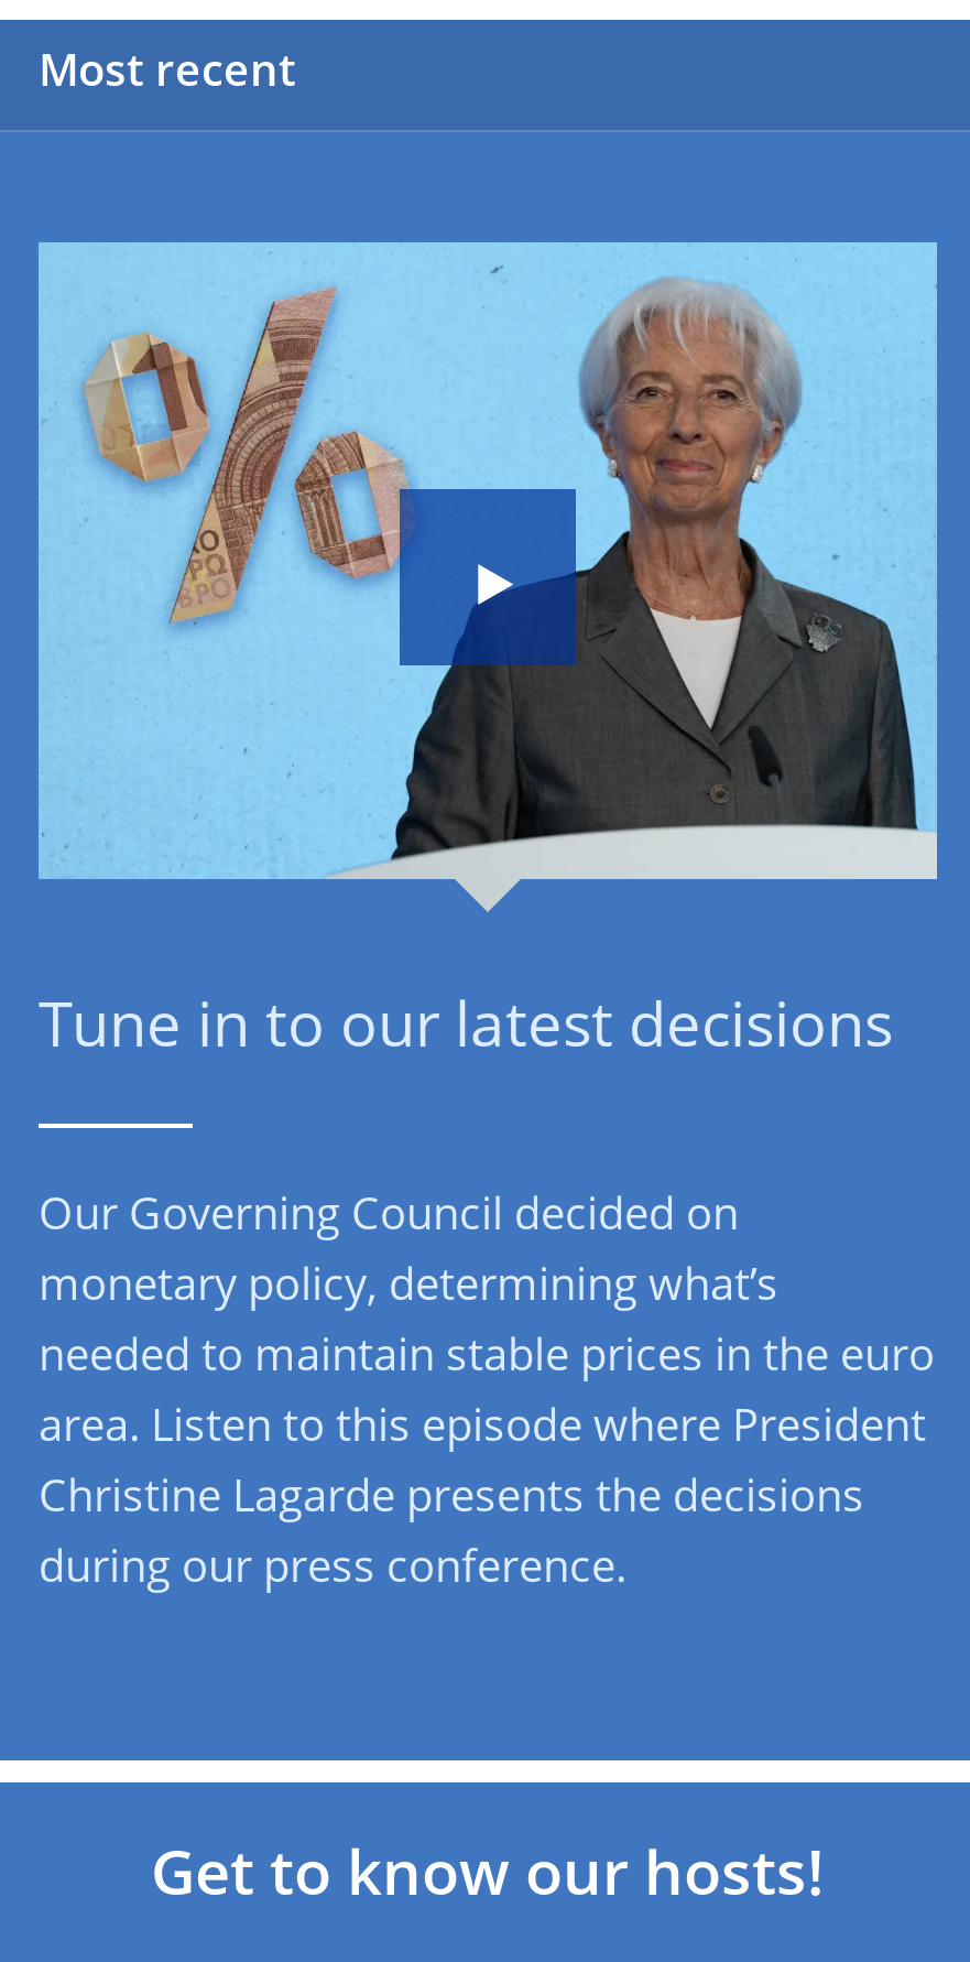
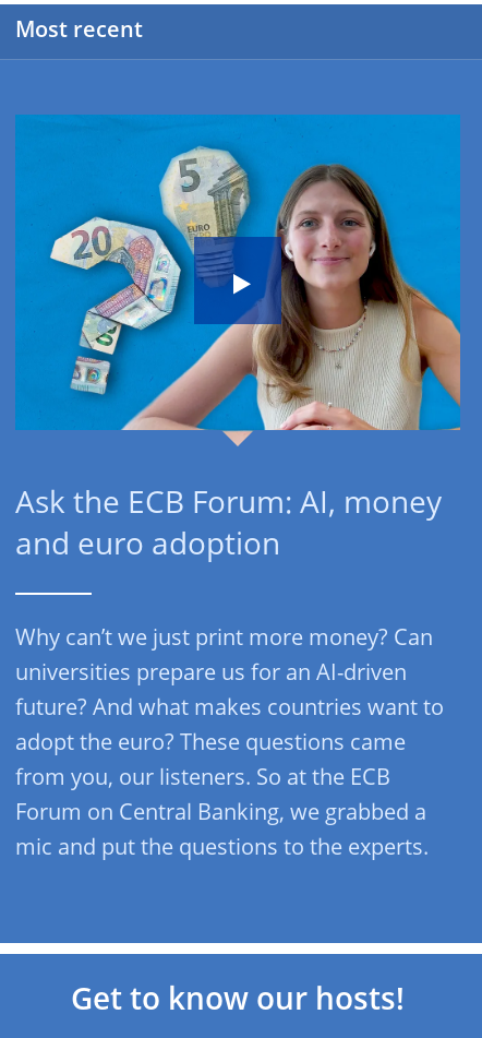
[39,240,939,879] [image] -> [15,115,461,441] [image]
[39,1000,935,1593] Tune in to our latest decisions | Our Governing Council decided on | monetary policy, determining what’s | needed to maintain stable prices in the euro | area. Listen to this episode where President | Christine Lagarde presents the decisions | during our press conference. -> [15,490,444,860] Ask the ECB Forum: AI, money | and euro adoption | Why can’t we just print more money? Can | universities prepare us for an AI-driven | future? And what makes countries want to | adopt the euro? These questions came | from you, our listeners. So at the ECB | Forum on Central Banking, we grabbed a | mic and put the questions to the experts.

